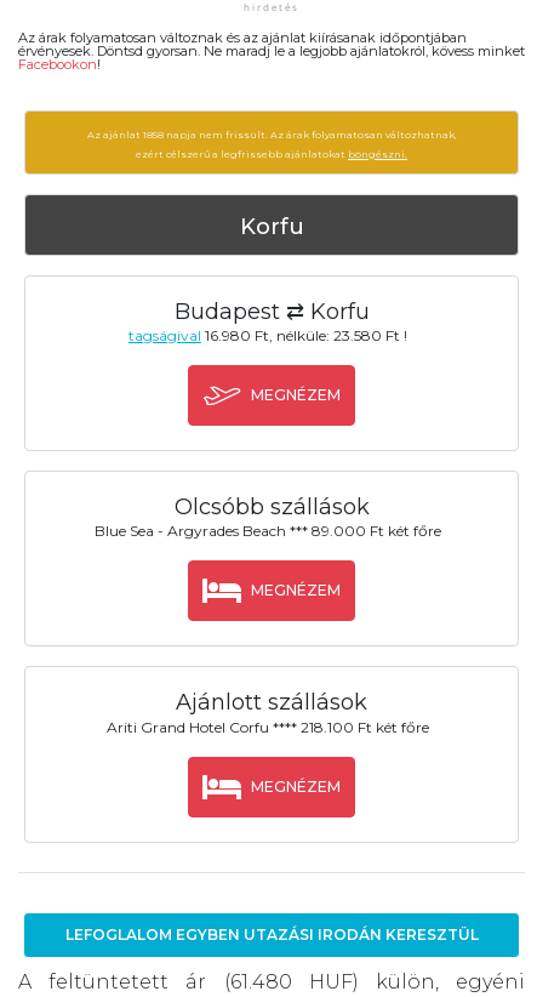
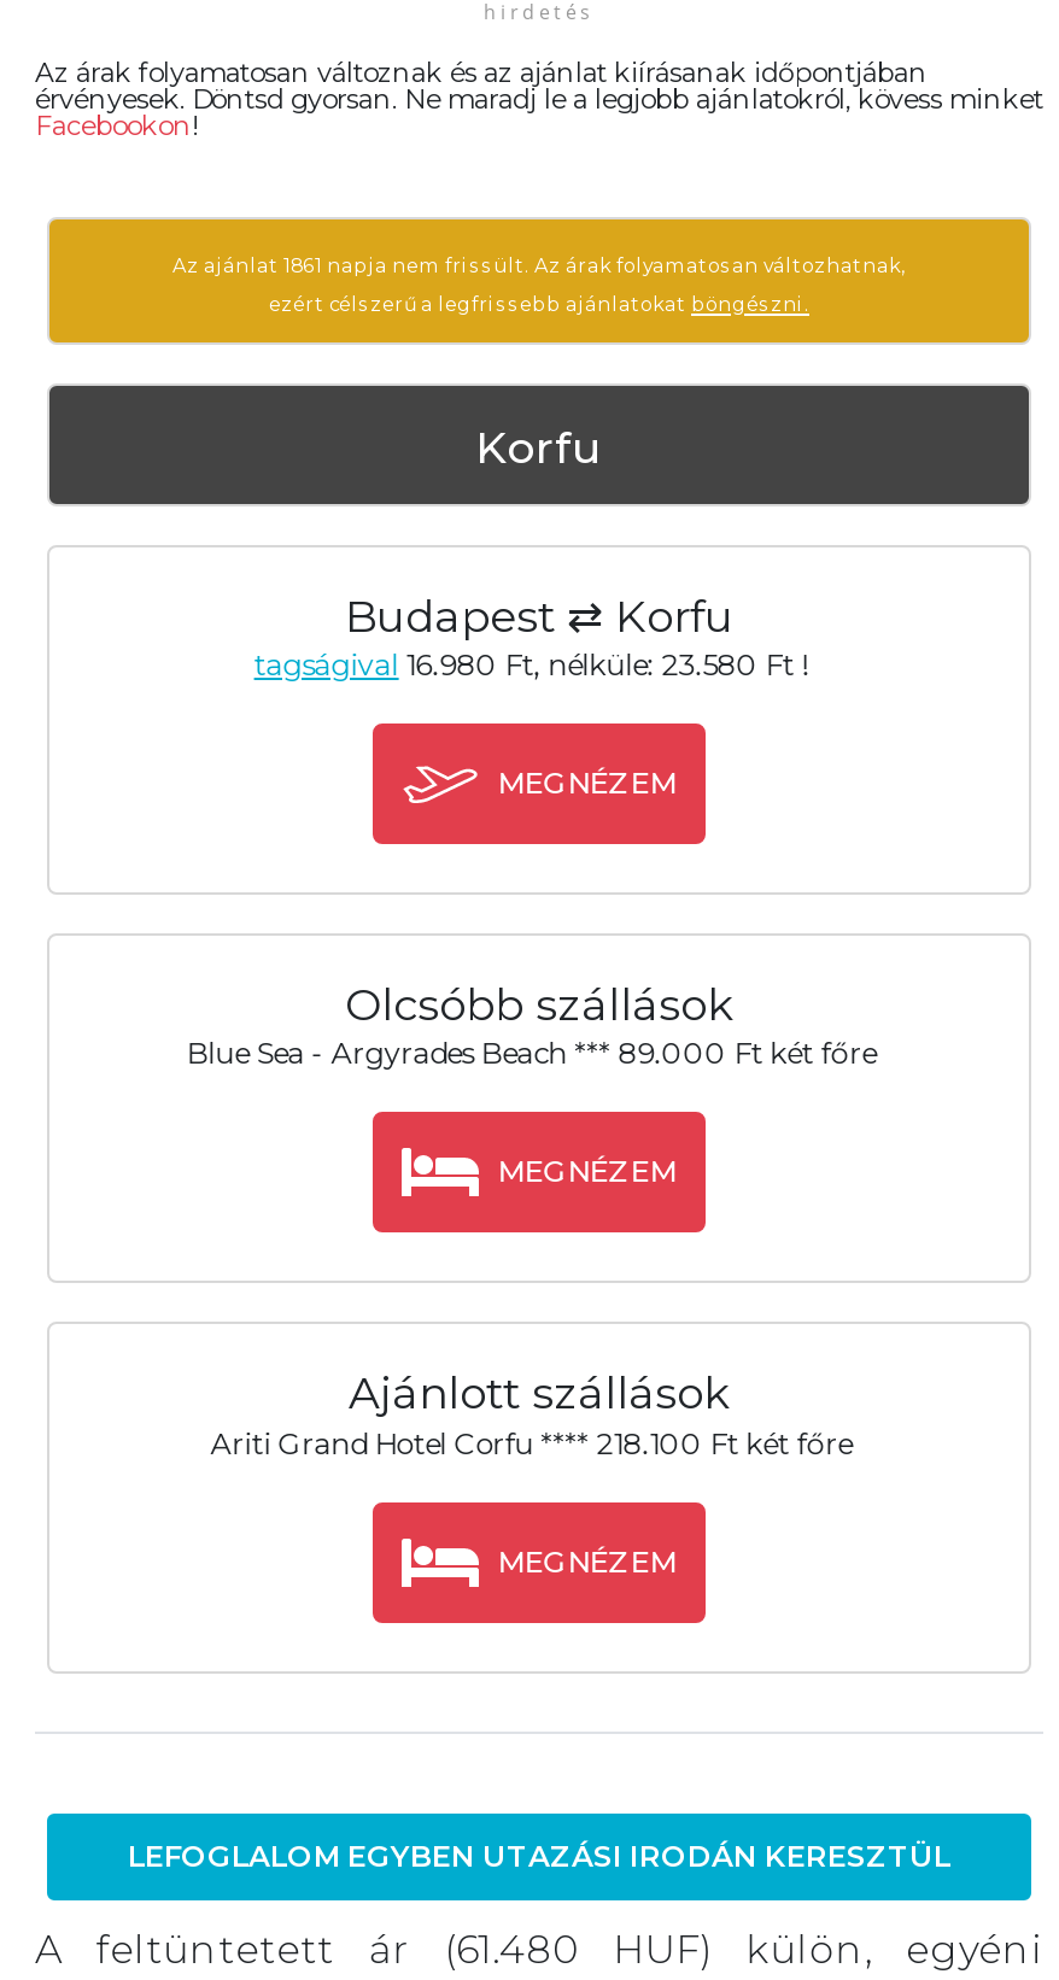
[87,129,456,141] Az ajánlat 1858 napja nem frissült. Az árak folyamatosan változhatnak, -> [172,254,906,278] Az ajánlat 1861 napja nem frissült. Az árak folyamatosan változhatnak,

